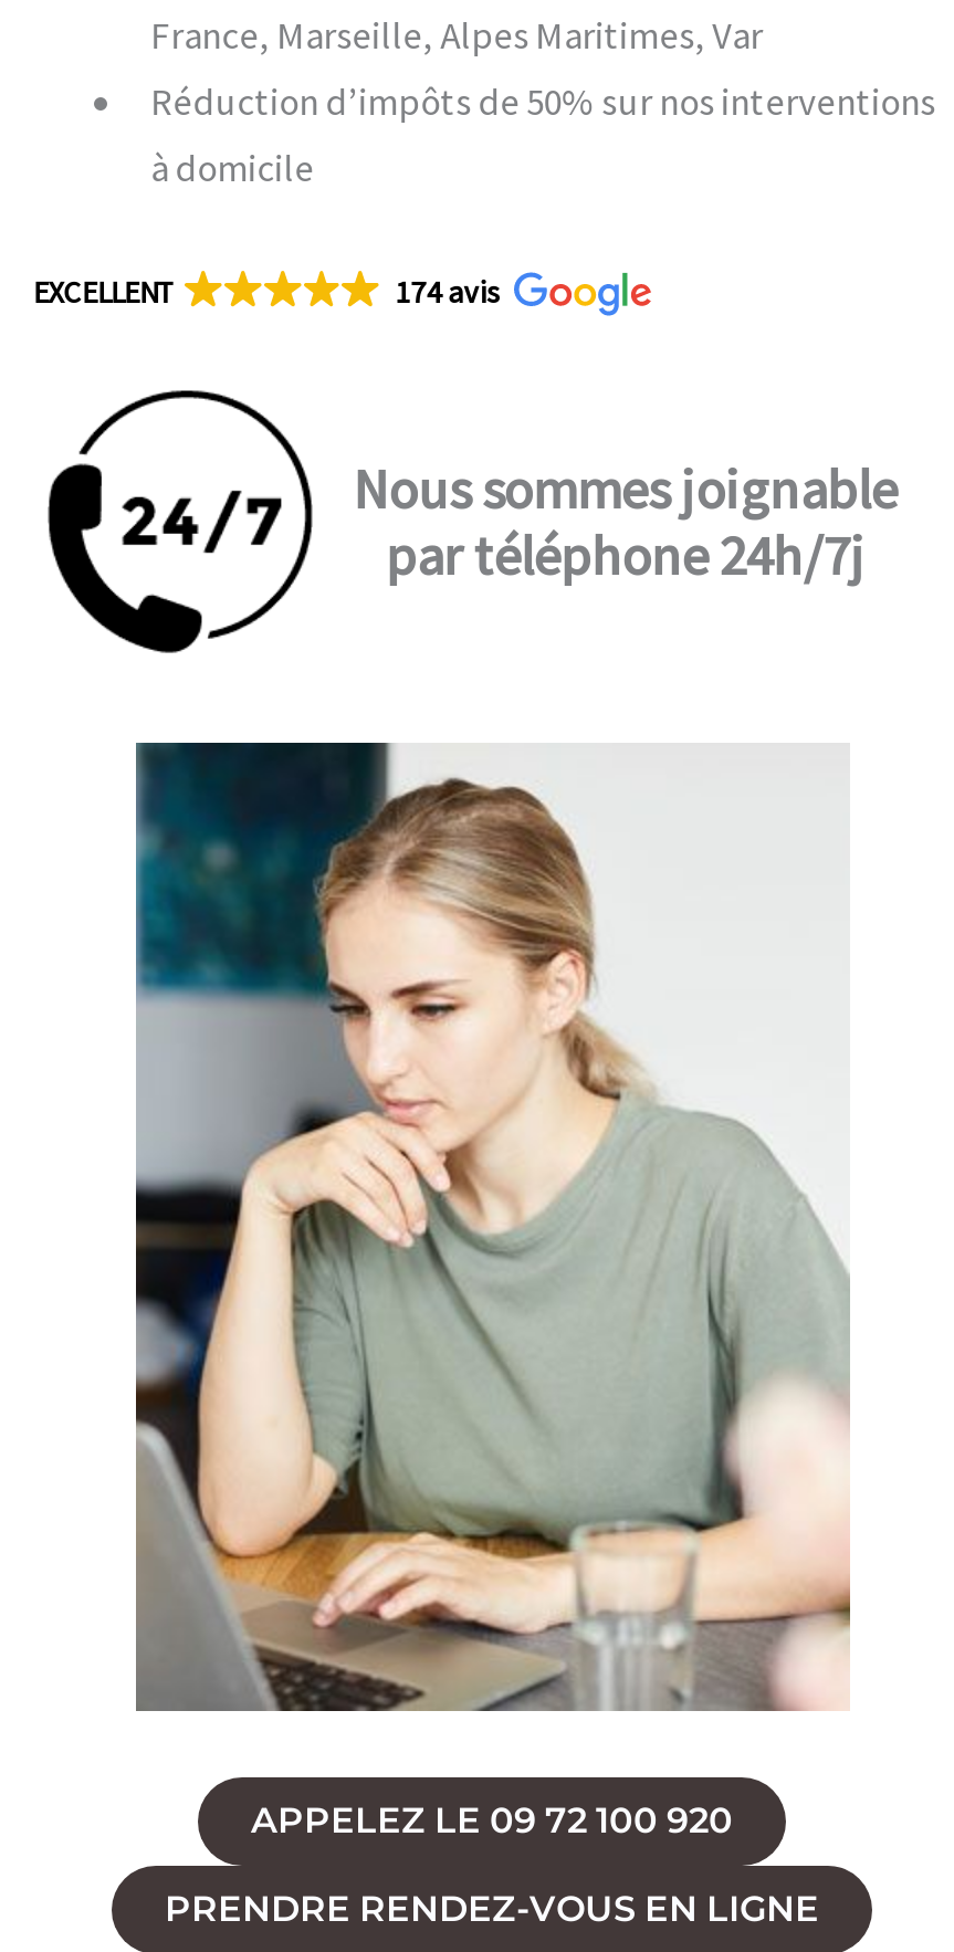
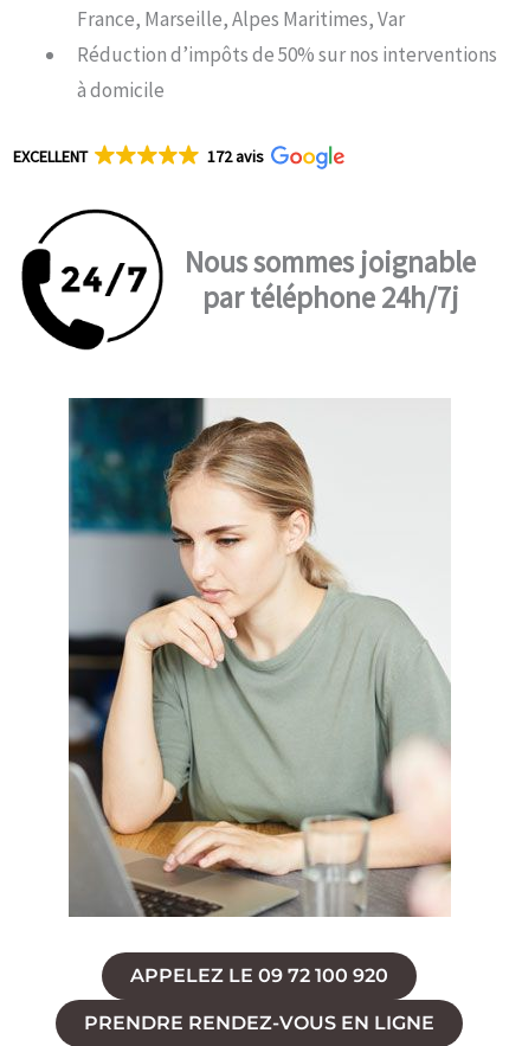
[395,272,501,312] 174 avis -> [207,146,264,167] 172 avis

